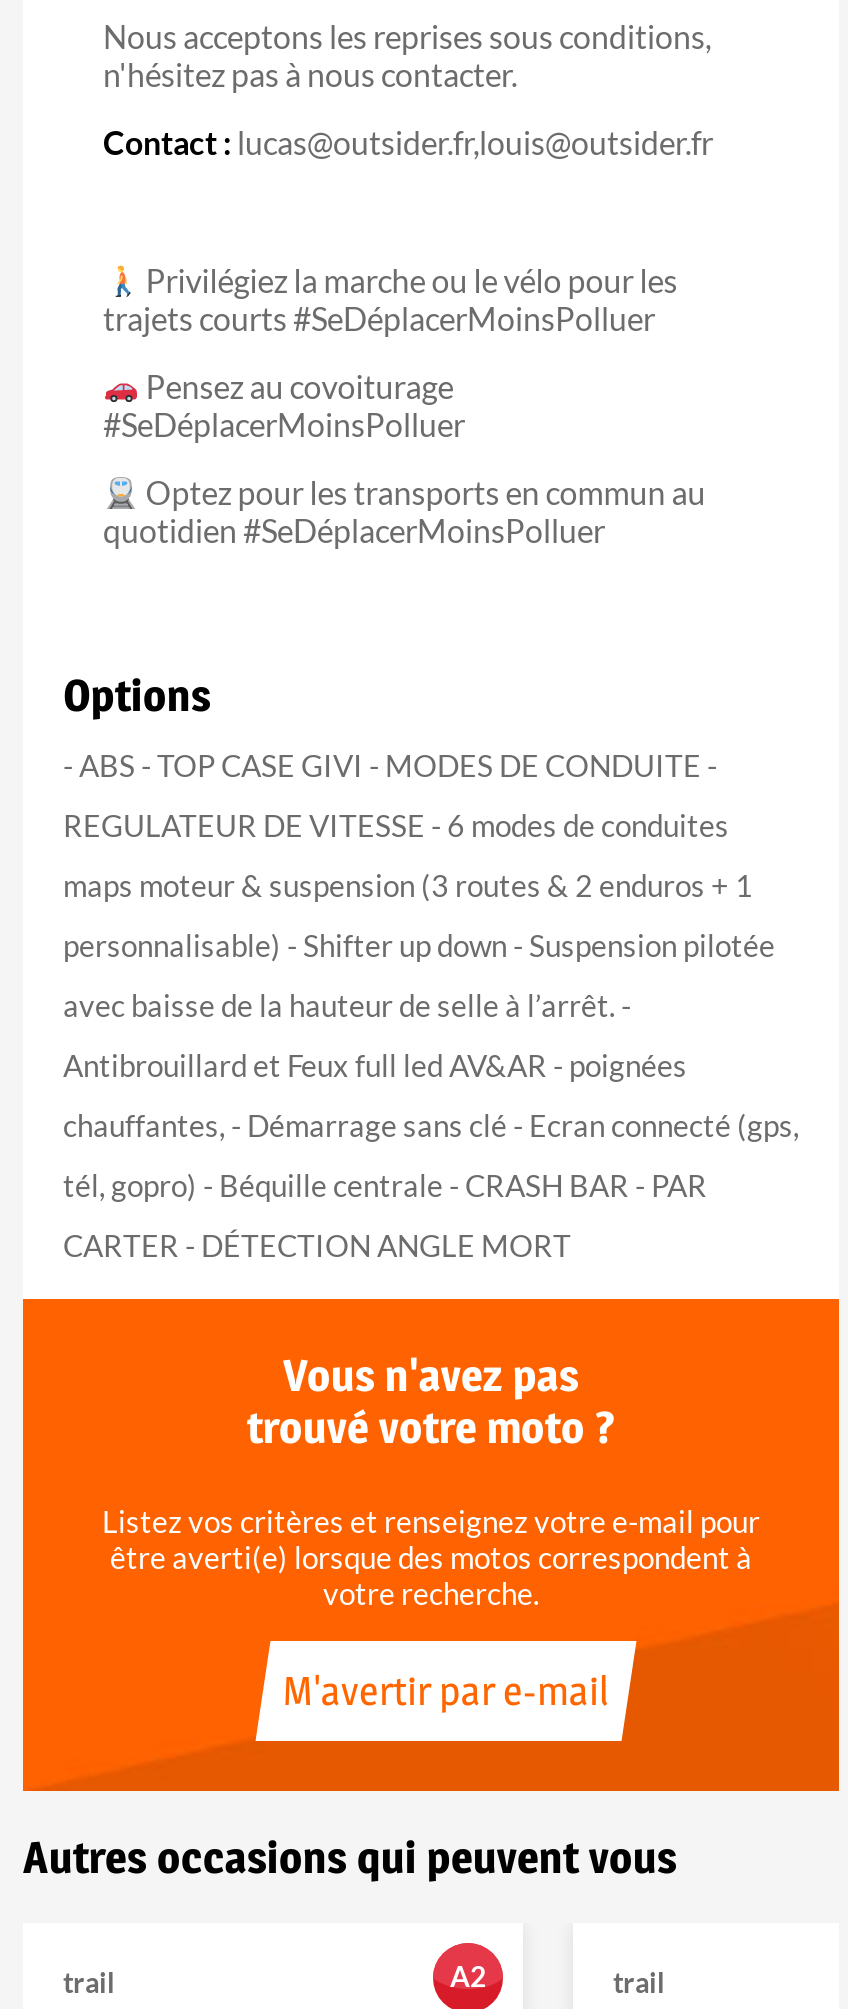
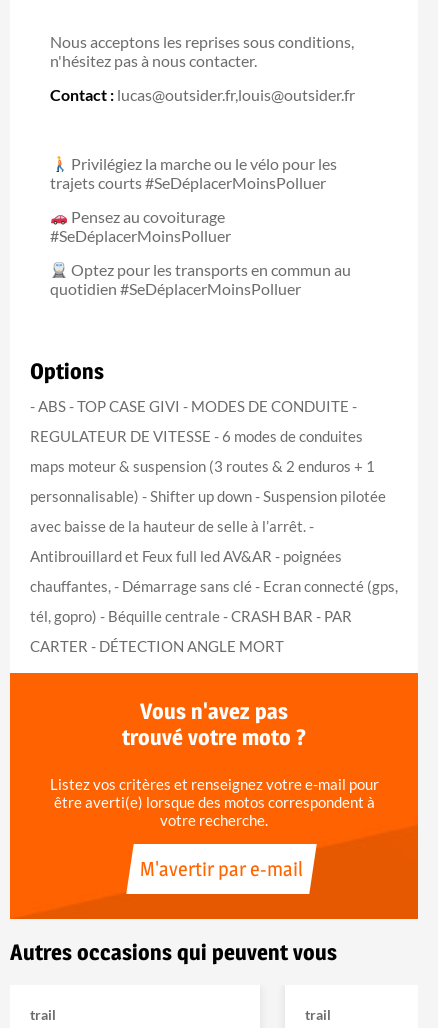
[450,1959,486,1993] A2 -> none

